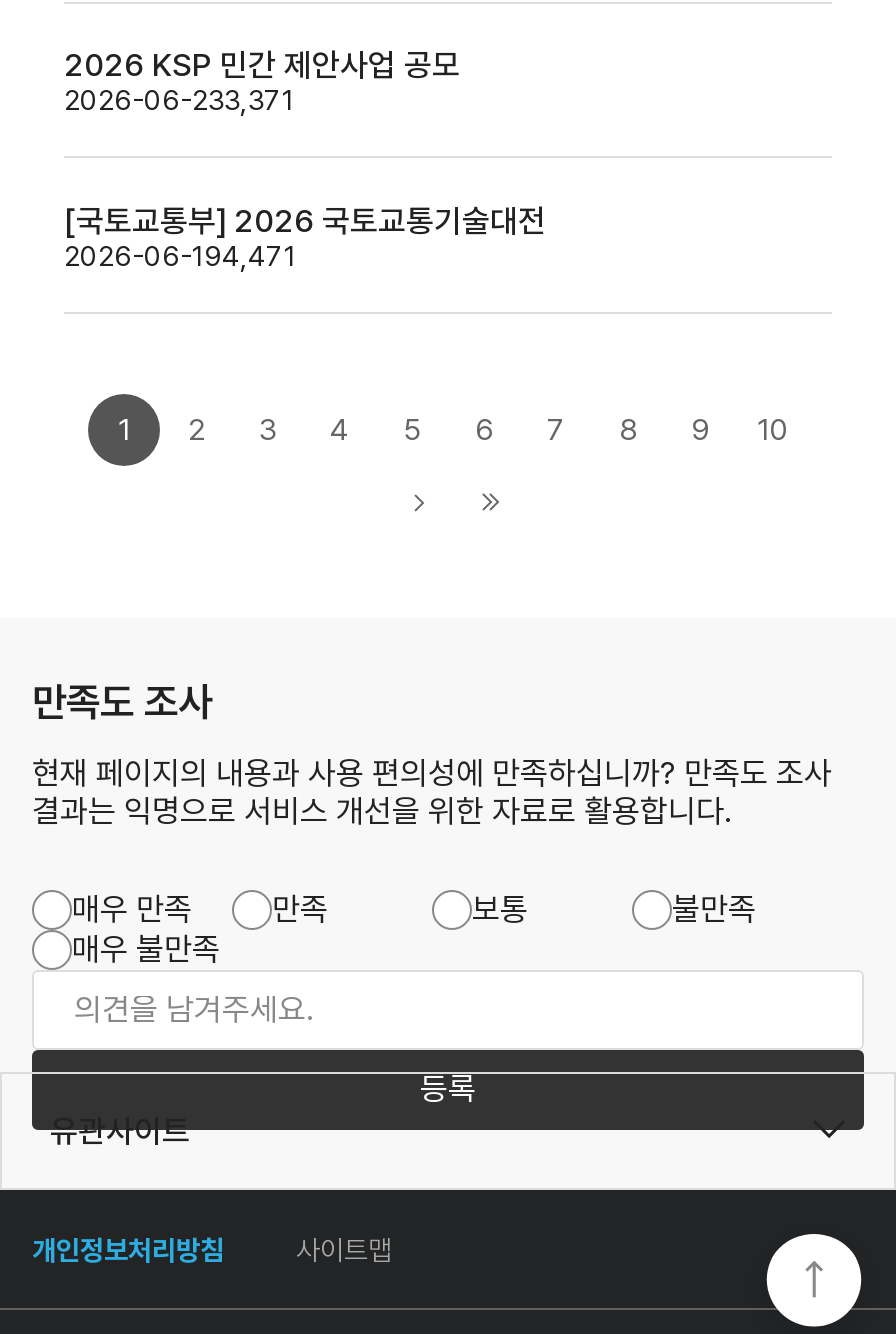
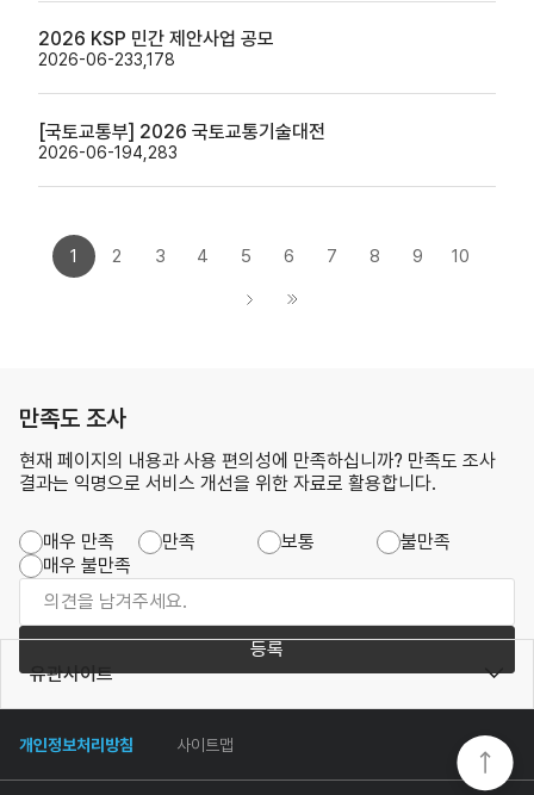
[64,84,294,116] 2026-06-233,371 -> [38,50,175,69] 2026-06-233,178
[64,239,296,271] 2026-06-194,471 -> [38,142,178,162] 2026-06-194,283

